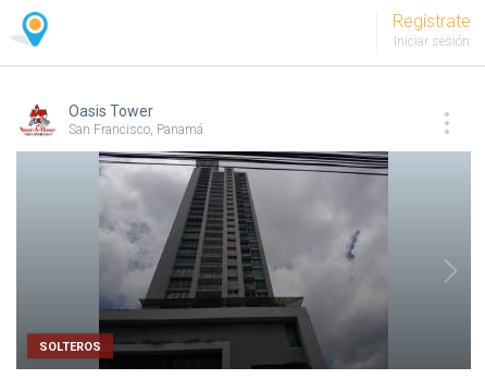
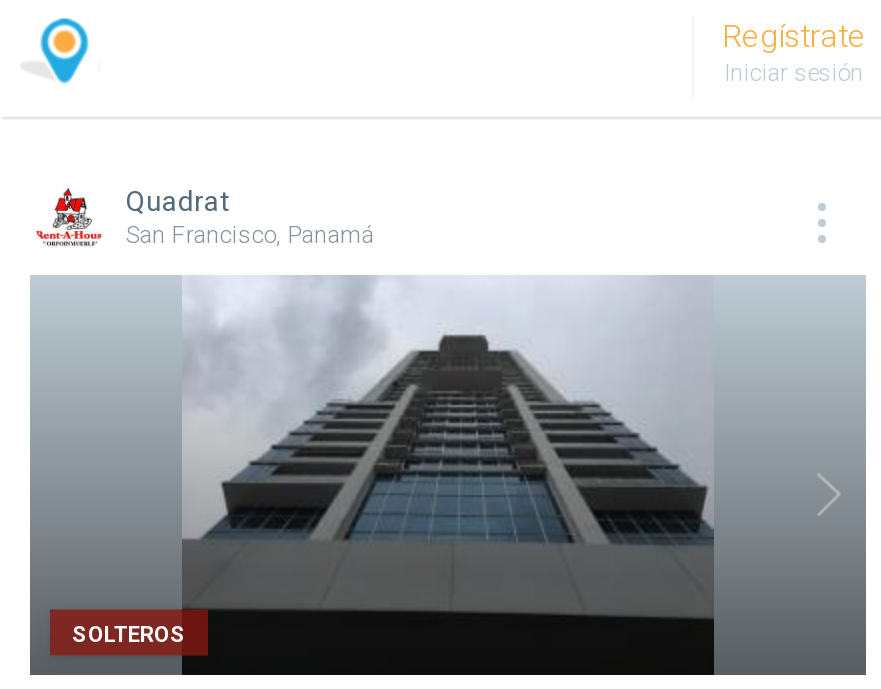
[69,102,153,120] Oasis Tower -> [126,185,230,217] Quadrat
[98,150,389,369] [image] -> [182,275,714,673] [image]

